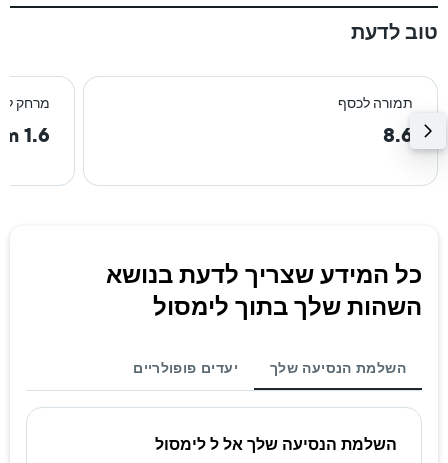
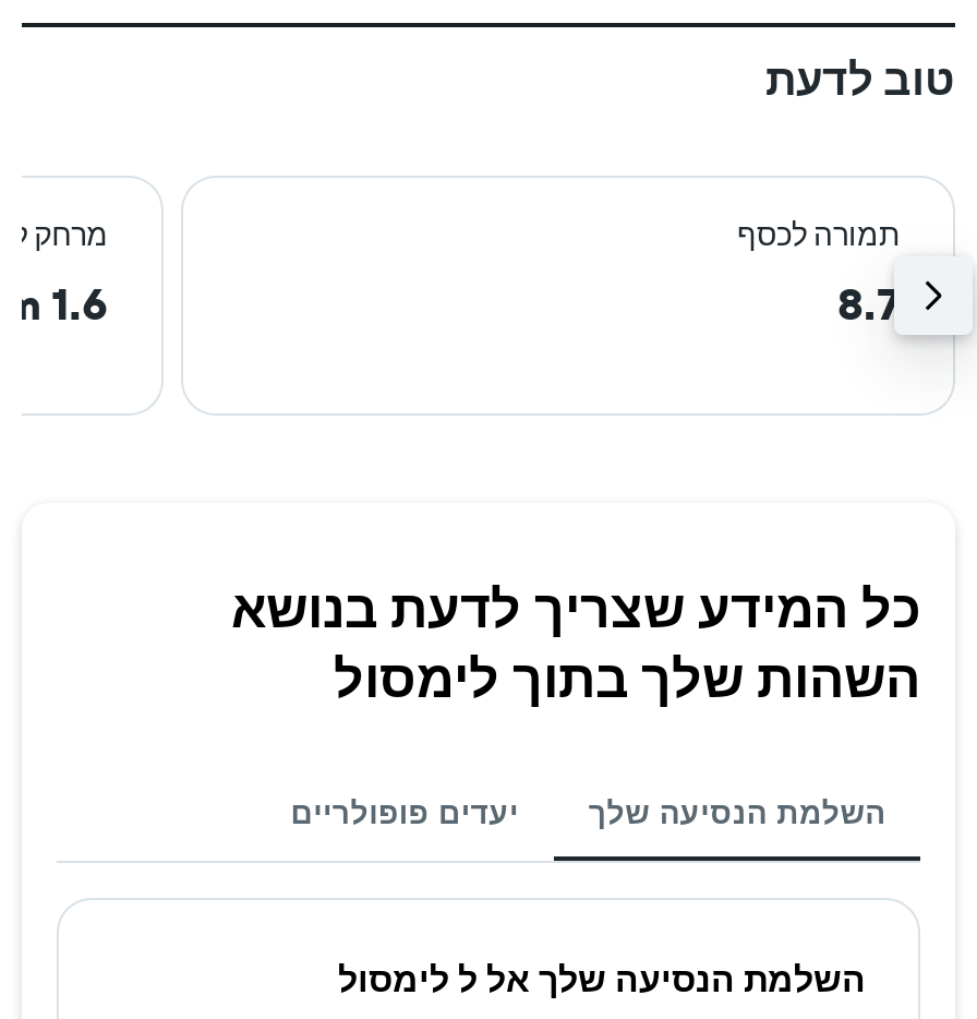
[383,122,413,147] 8.6 -> [837,276,901,331] 8.7

